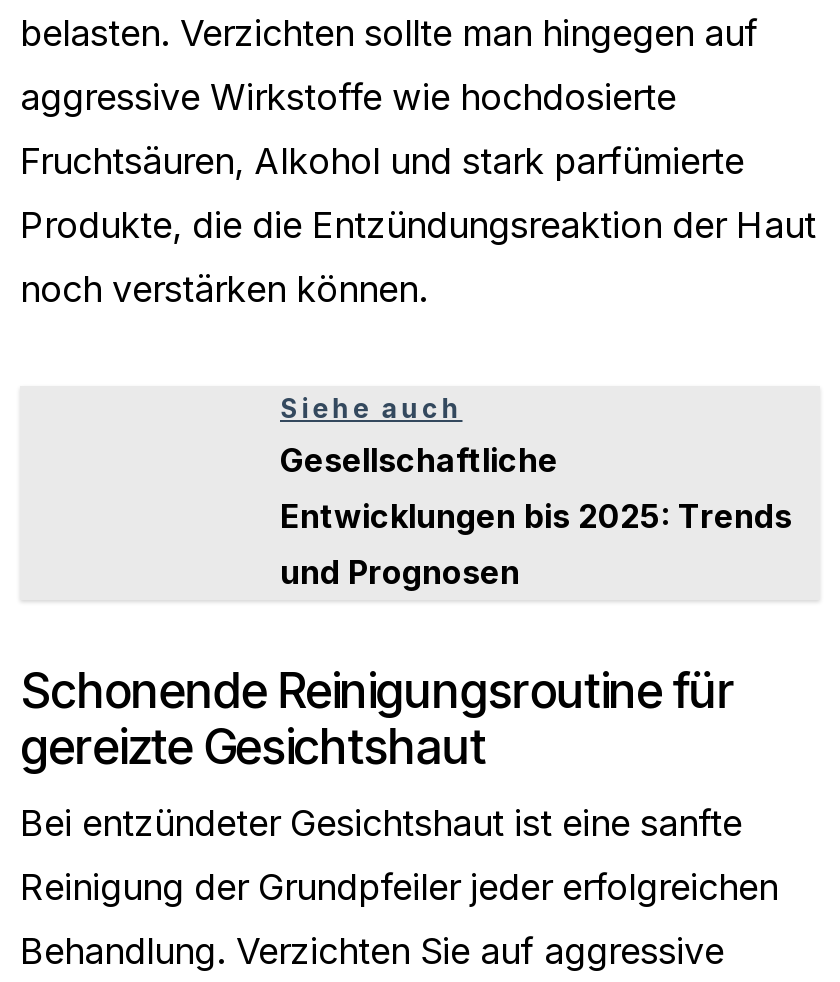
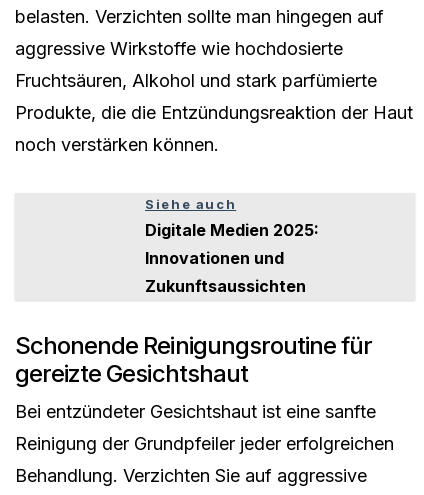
[280,440,792,592] Gesellschaftliche | Entwicklungen bis 2025: Trends | und Prognosen -> [145,220,319,296] Digitale Medien 2025: | Innovationen und | Zukunftsaussichten

